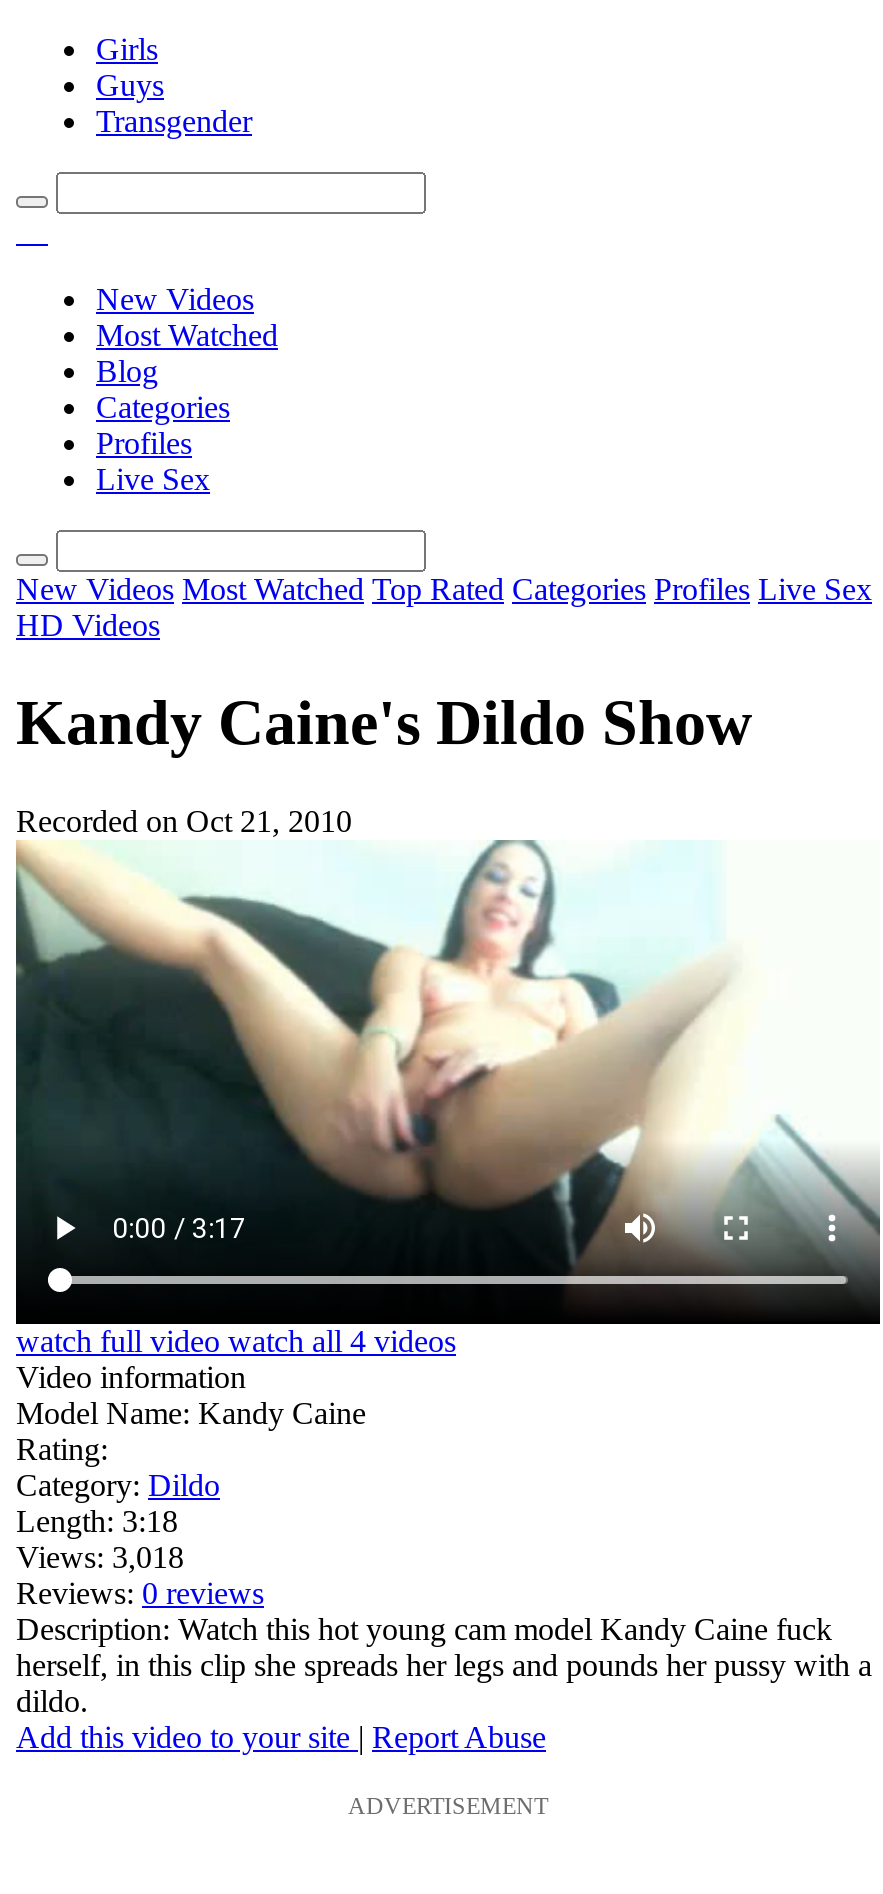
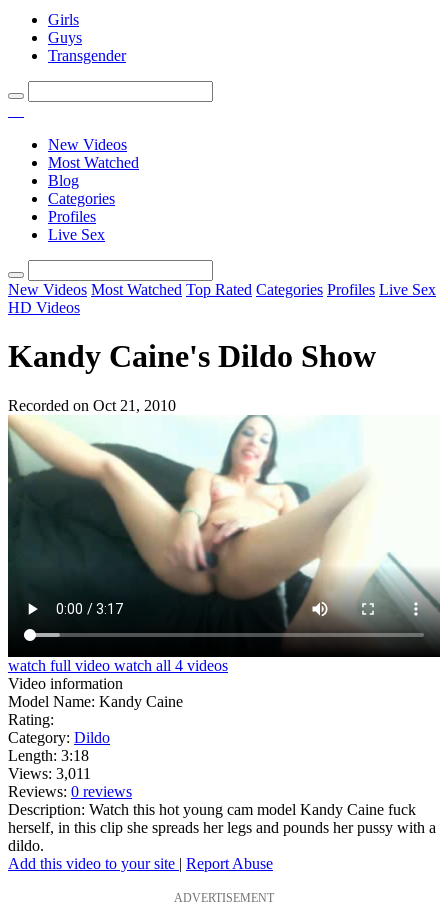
[16,1540,184,1574] Views: 3,018 -> [8,765,91,782] Views: 3,011

